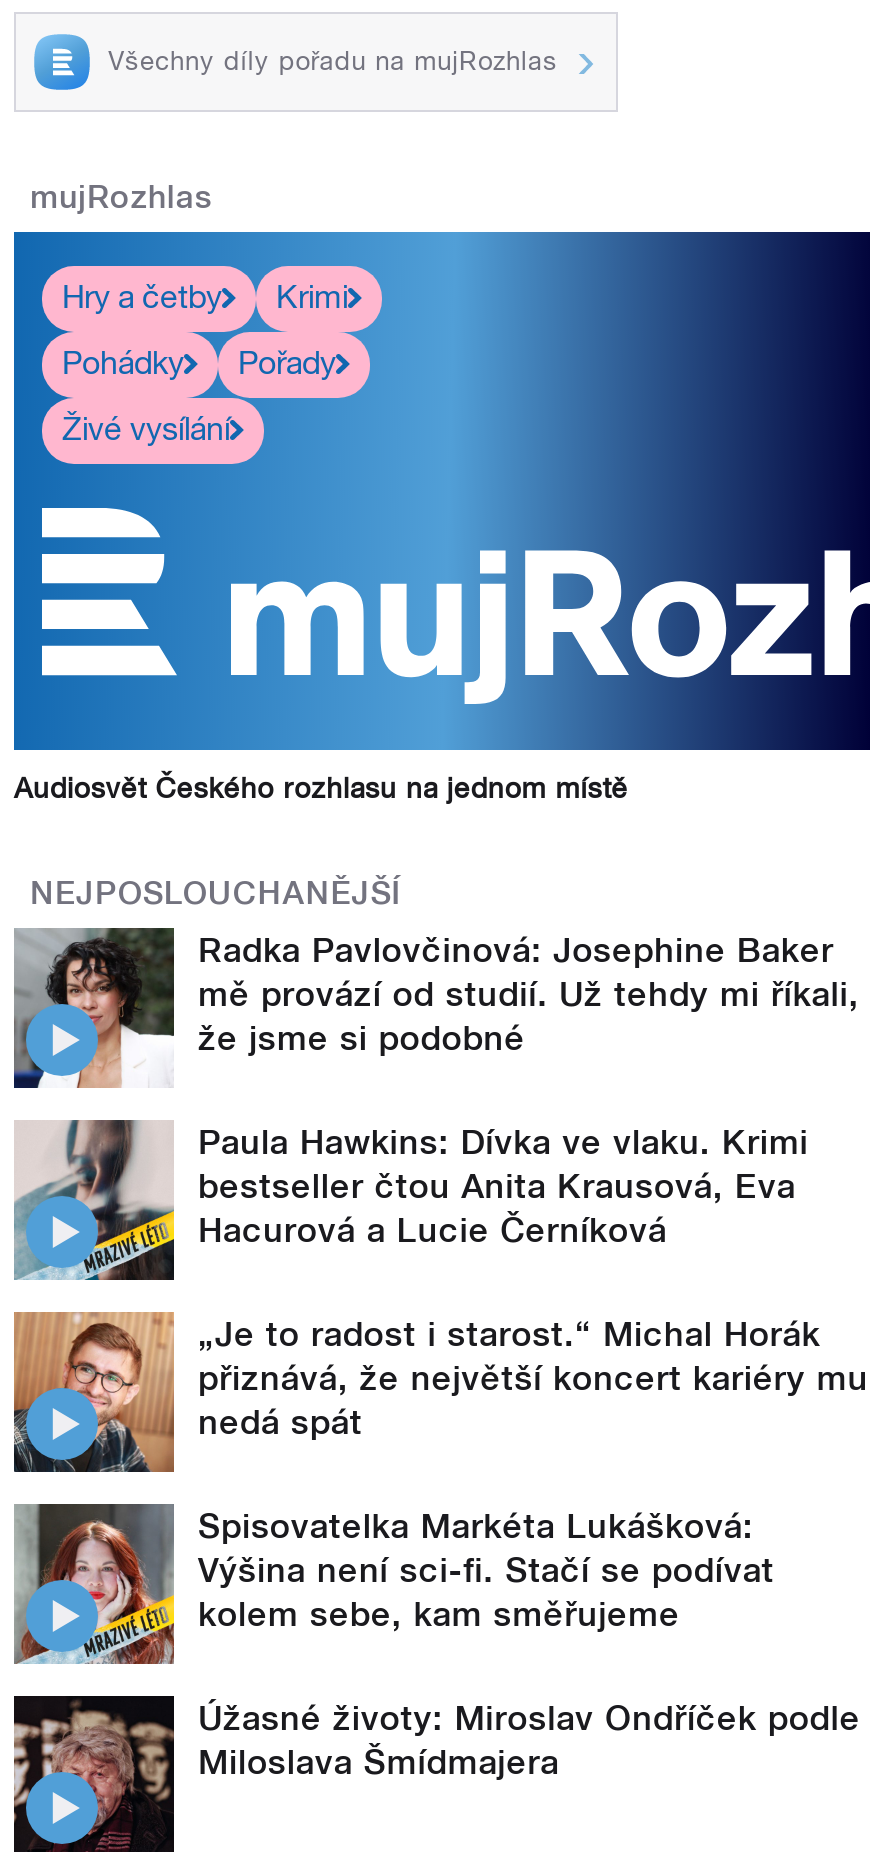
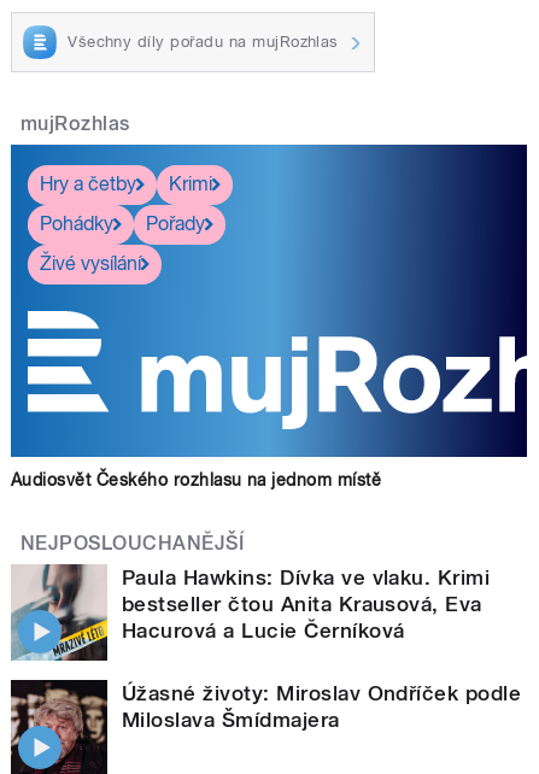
[14,926,859,1090] [image] | Radka Pavlovčinová: Josephine Baker | mě provází od studií. Už tehdy mi říkali, | že jsme si podobné -> none
[12,1310,868,1634] [image] | „Je to radost i starost.“ Michal Horák | přiznává, že největší koncert kariéry mu | nedá spát | Spisovatelka Markéta Lukášková: | Výšina není sci-fi. Stačí se podívat | kolem sebe, kam směřujeme -> none
[16,1502,176,1666] [image] -> none

